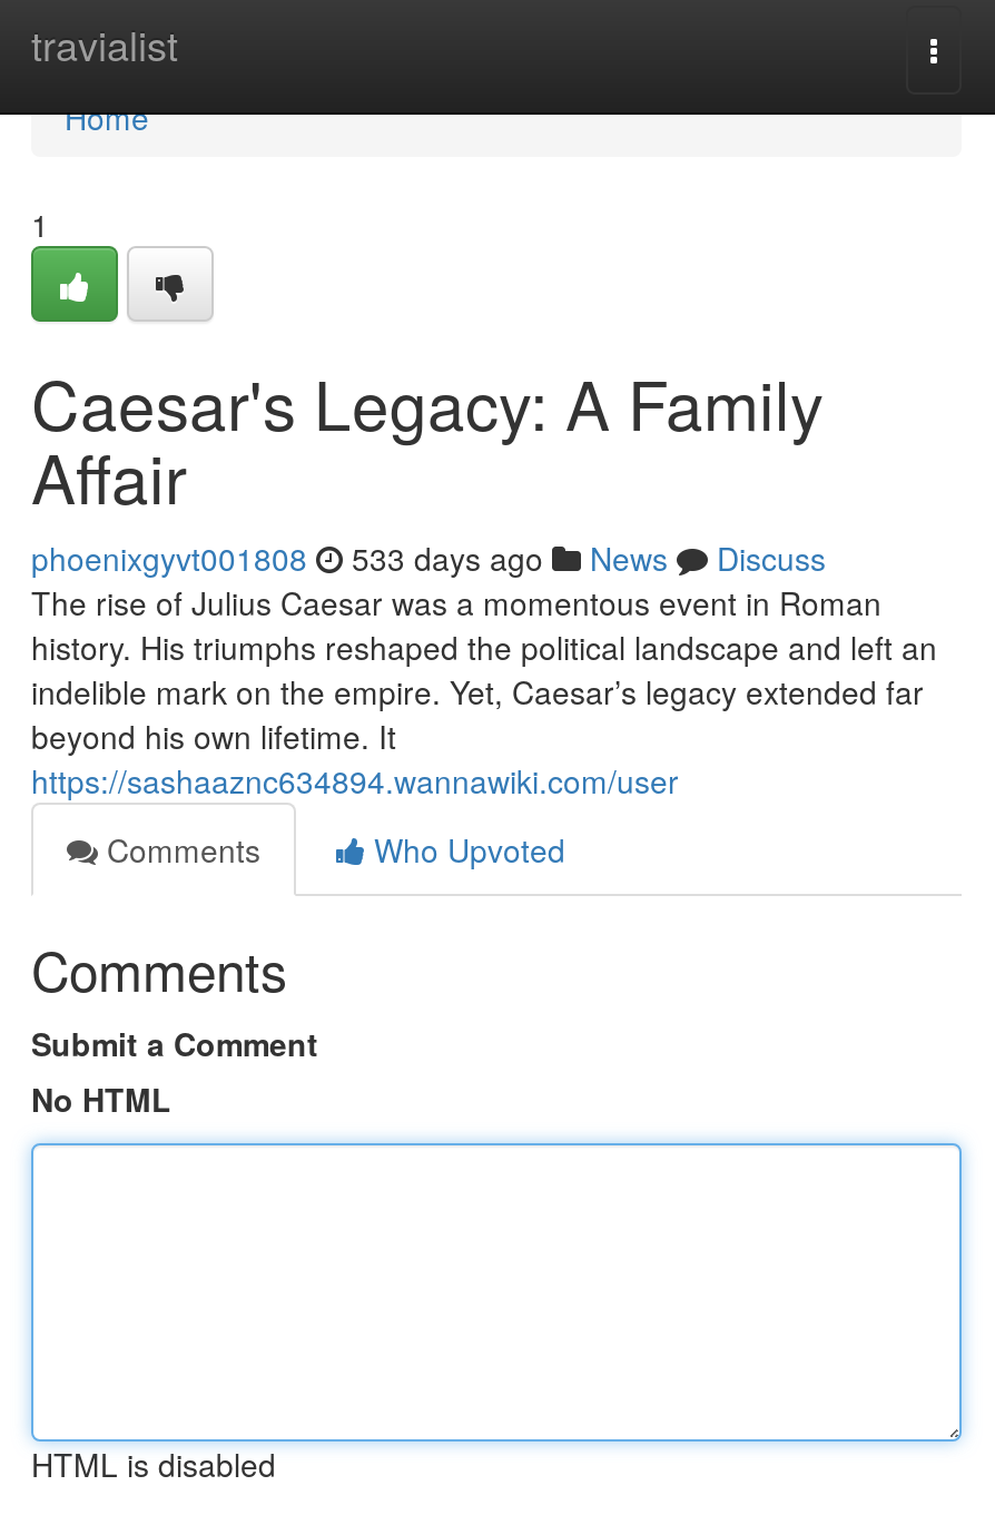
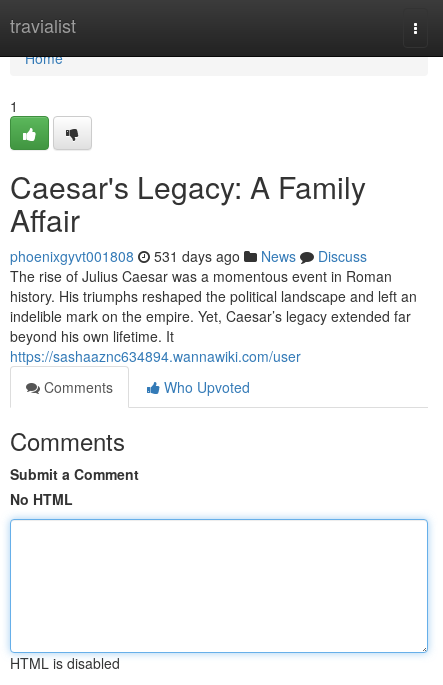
[31,535,826,580] phoenixgyvt001808 533 days ago News Discuss -> [10,246,367,266] phoenixgyvt001808 531 days ago News Discuss

